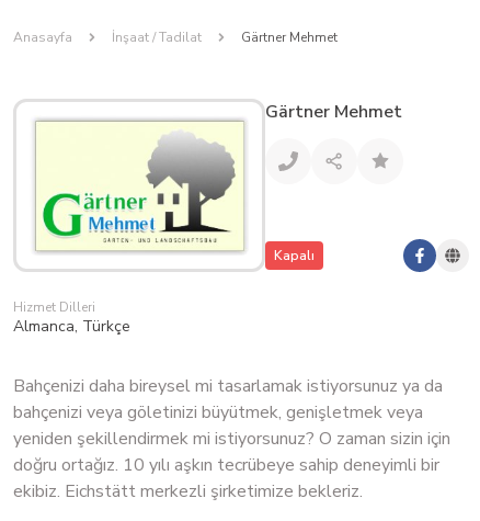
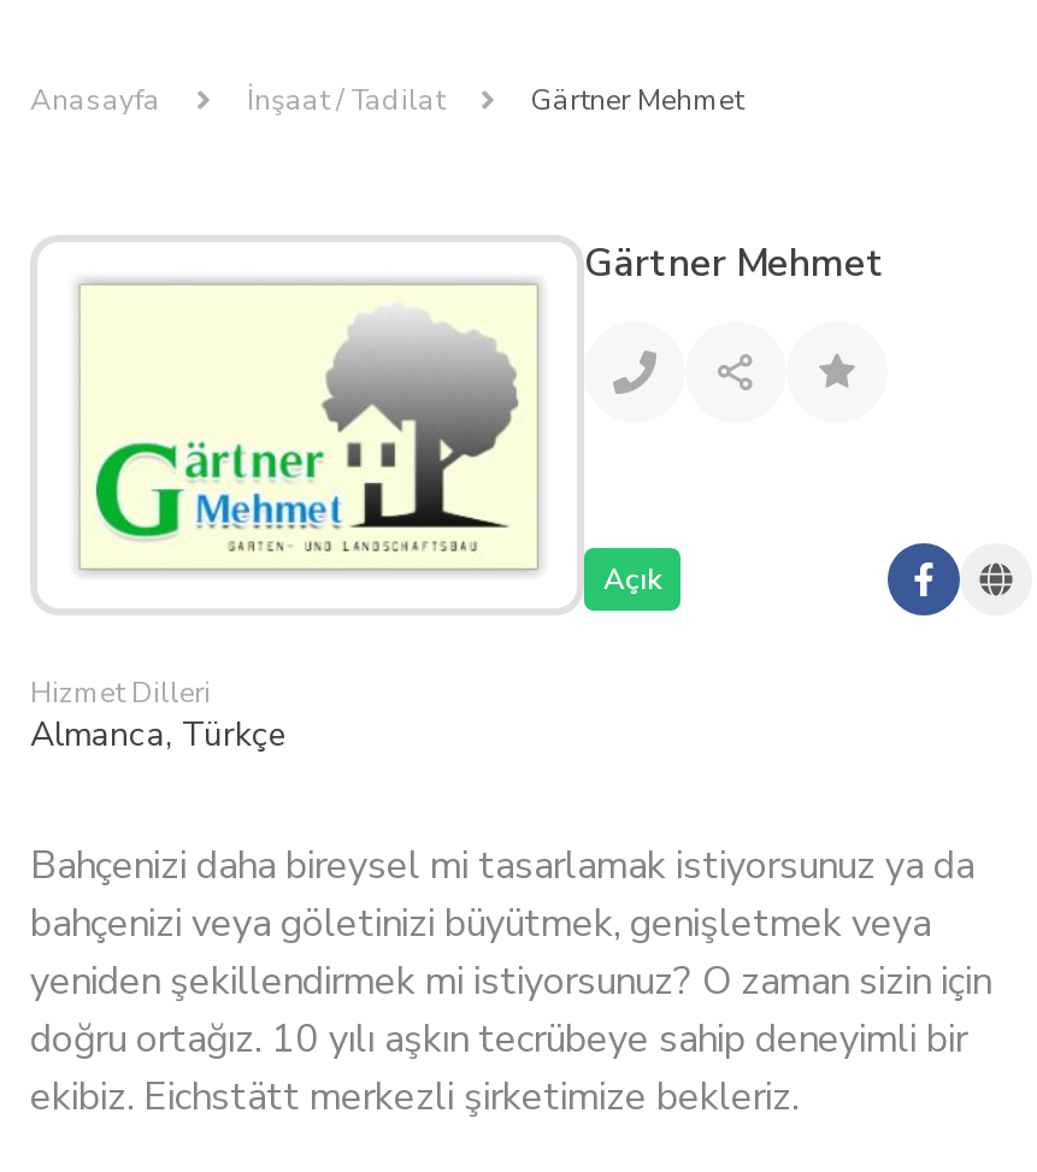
[274,247,315,264] Kapalı -> [603,560,661,598] Açık

